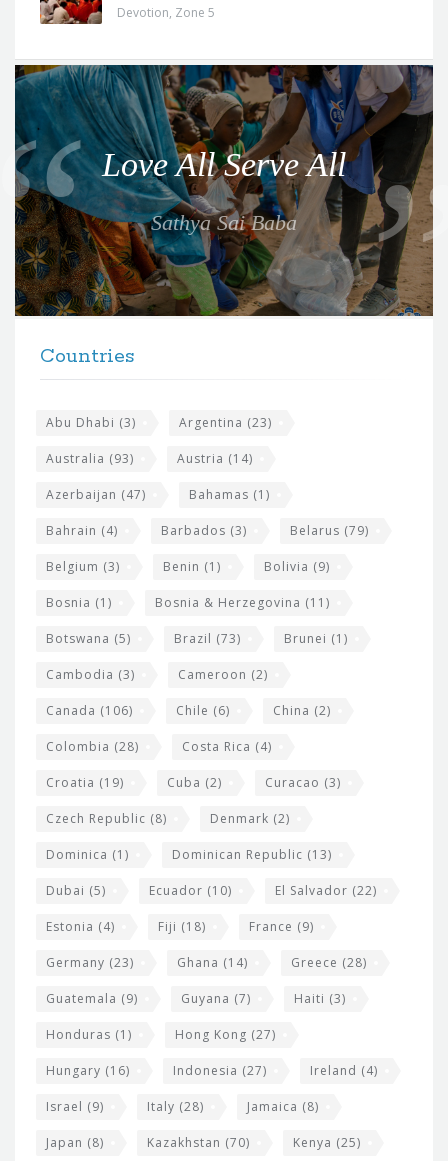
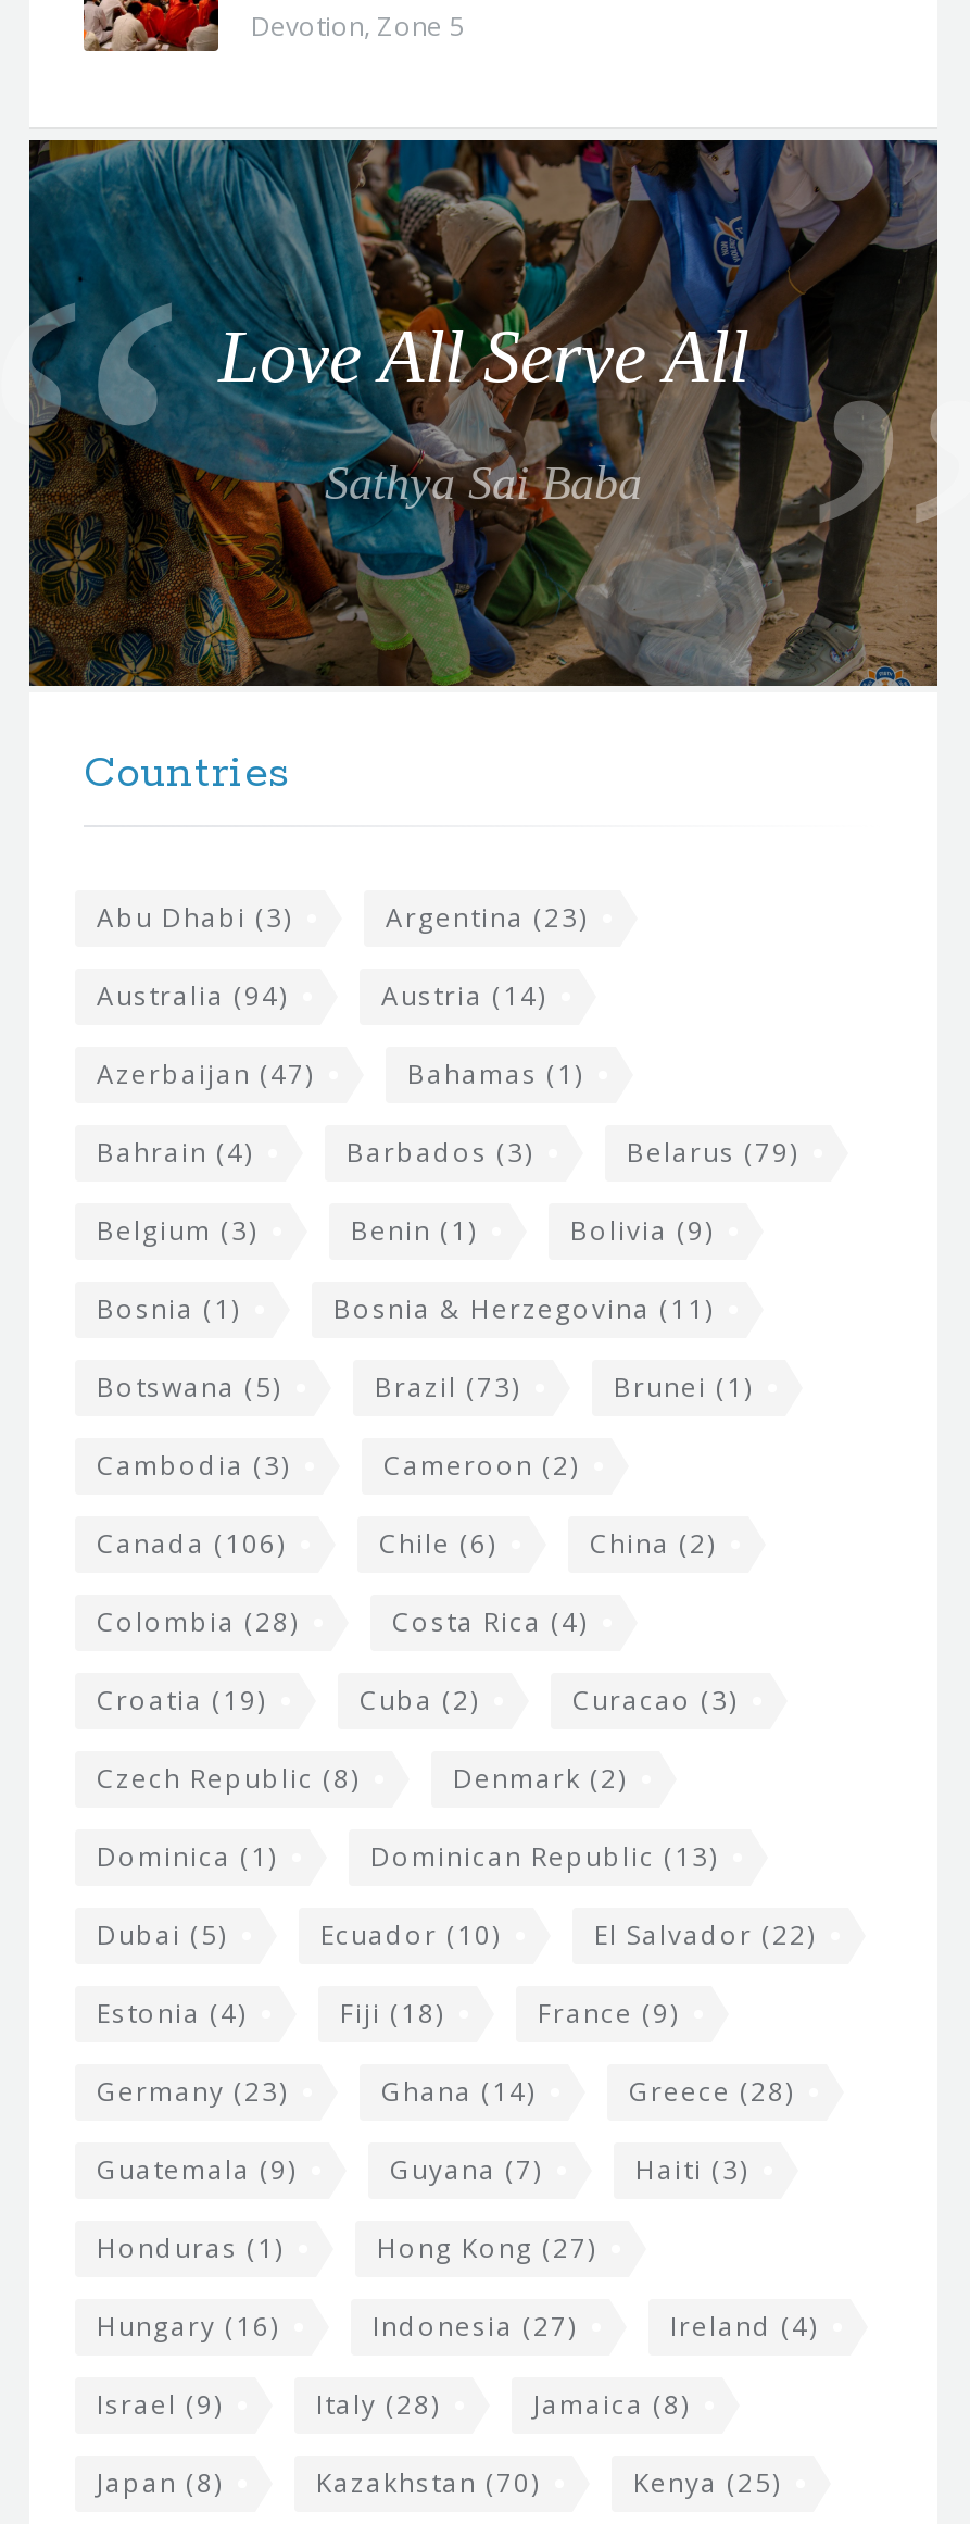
[46,450,134,467] Australia (93) -> [97,977,288,1014] Australia (94)

